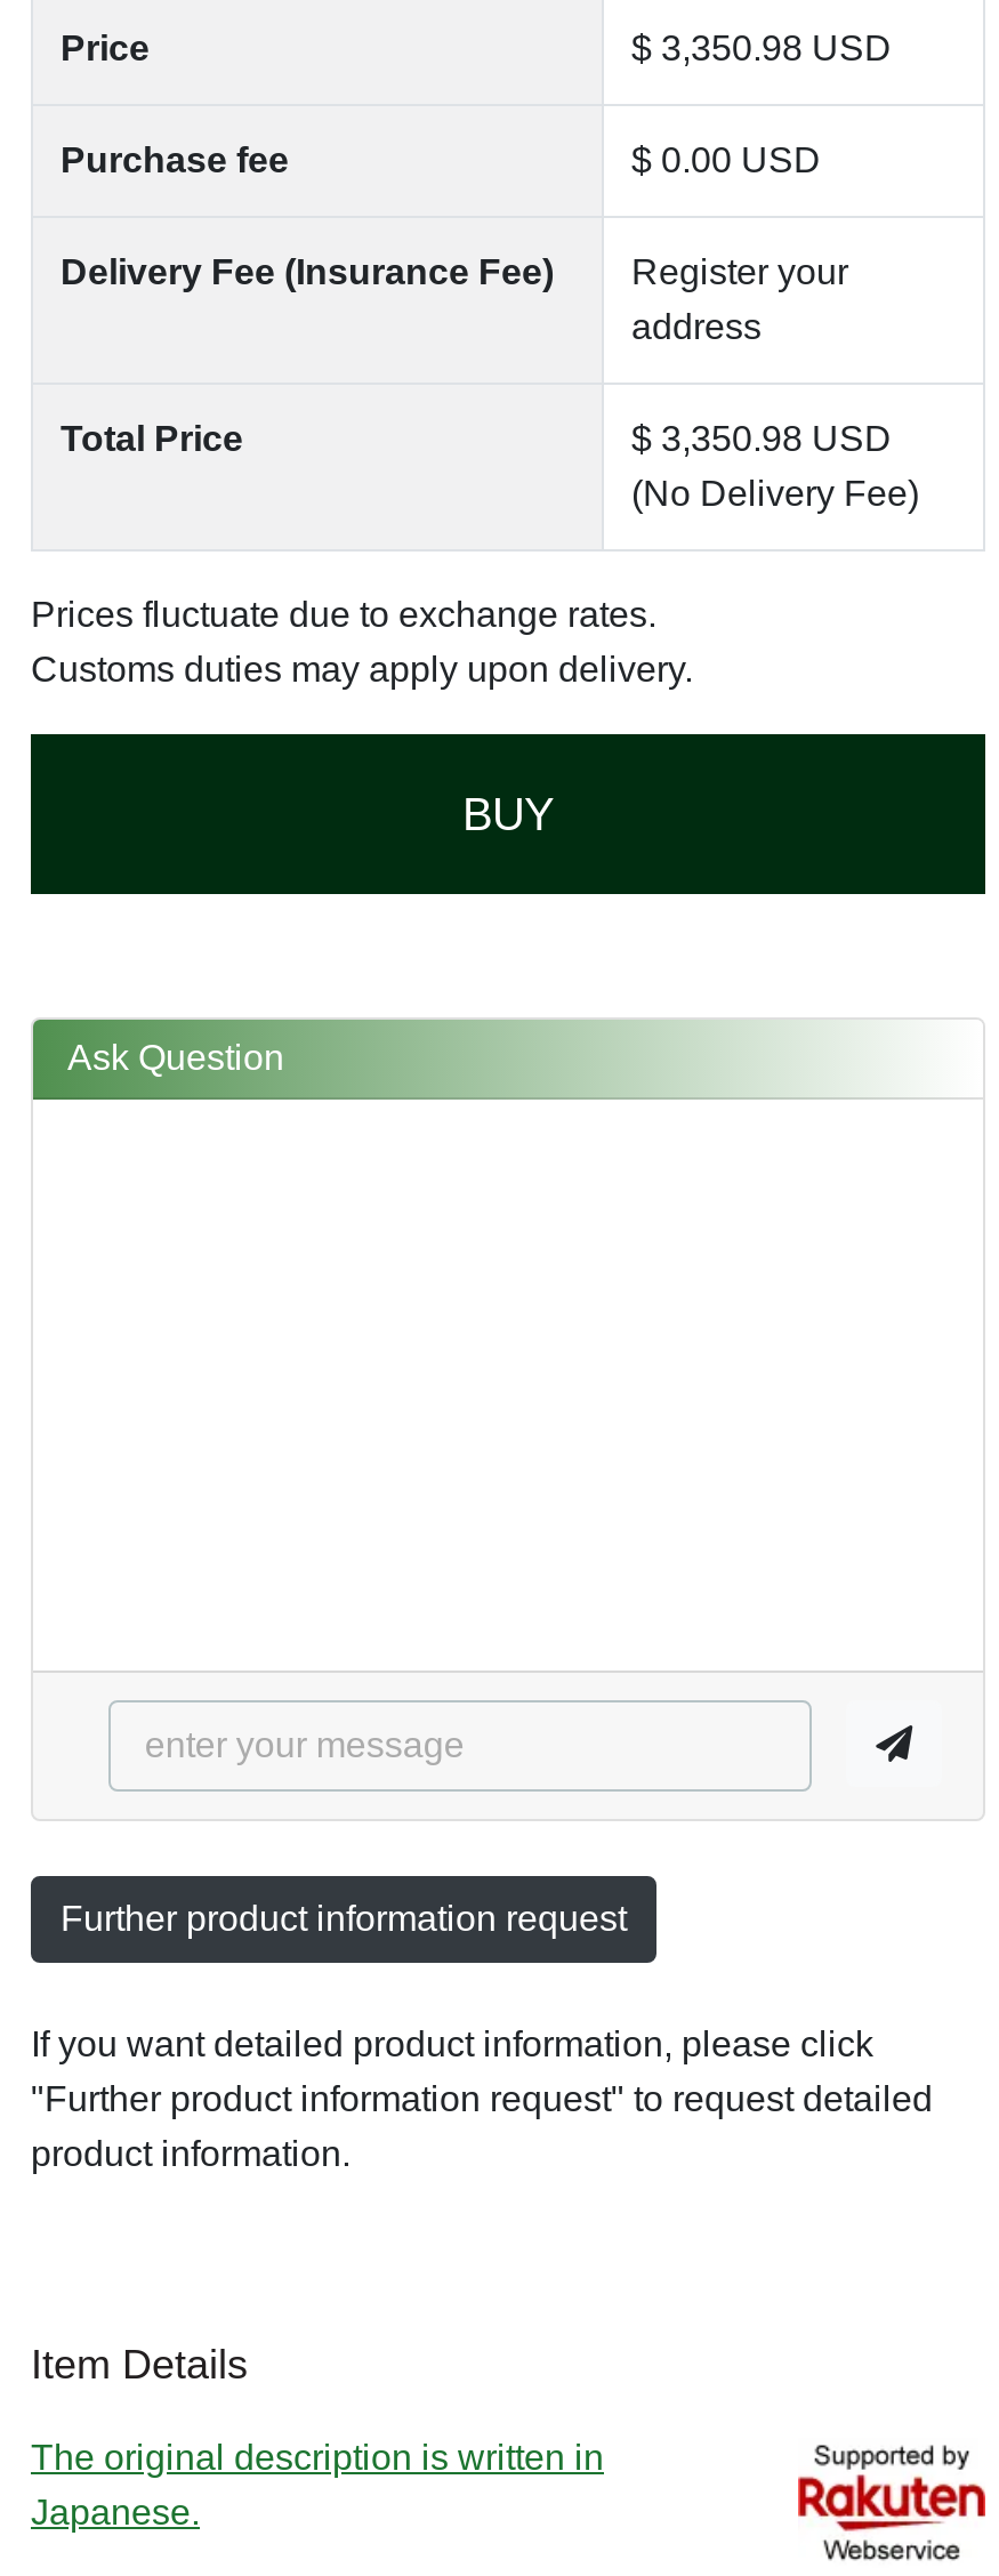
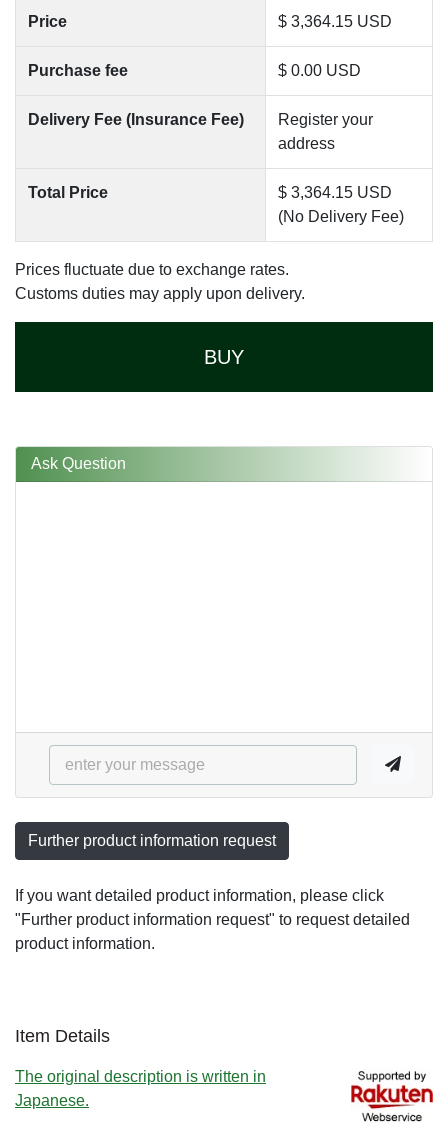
[631,27,892,66] $ 3,350.98 USD -> [278,12,392,29] $ 3,364.15 USD
[631,418,892,457] $ 3,350.98 USD -> [278,183,392,200] $ 3,364.15 USD

